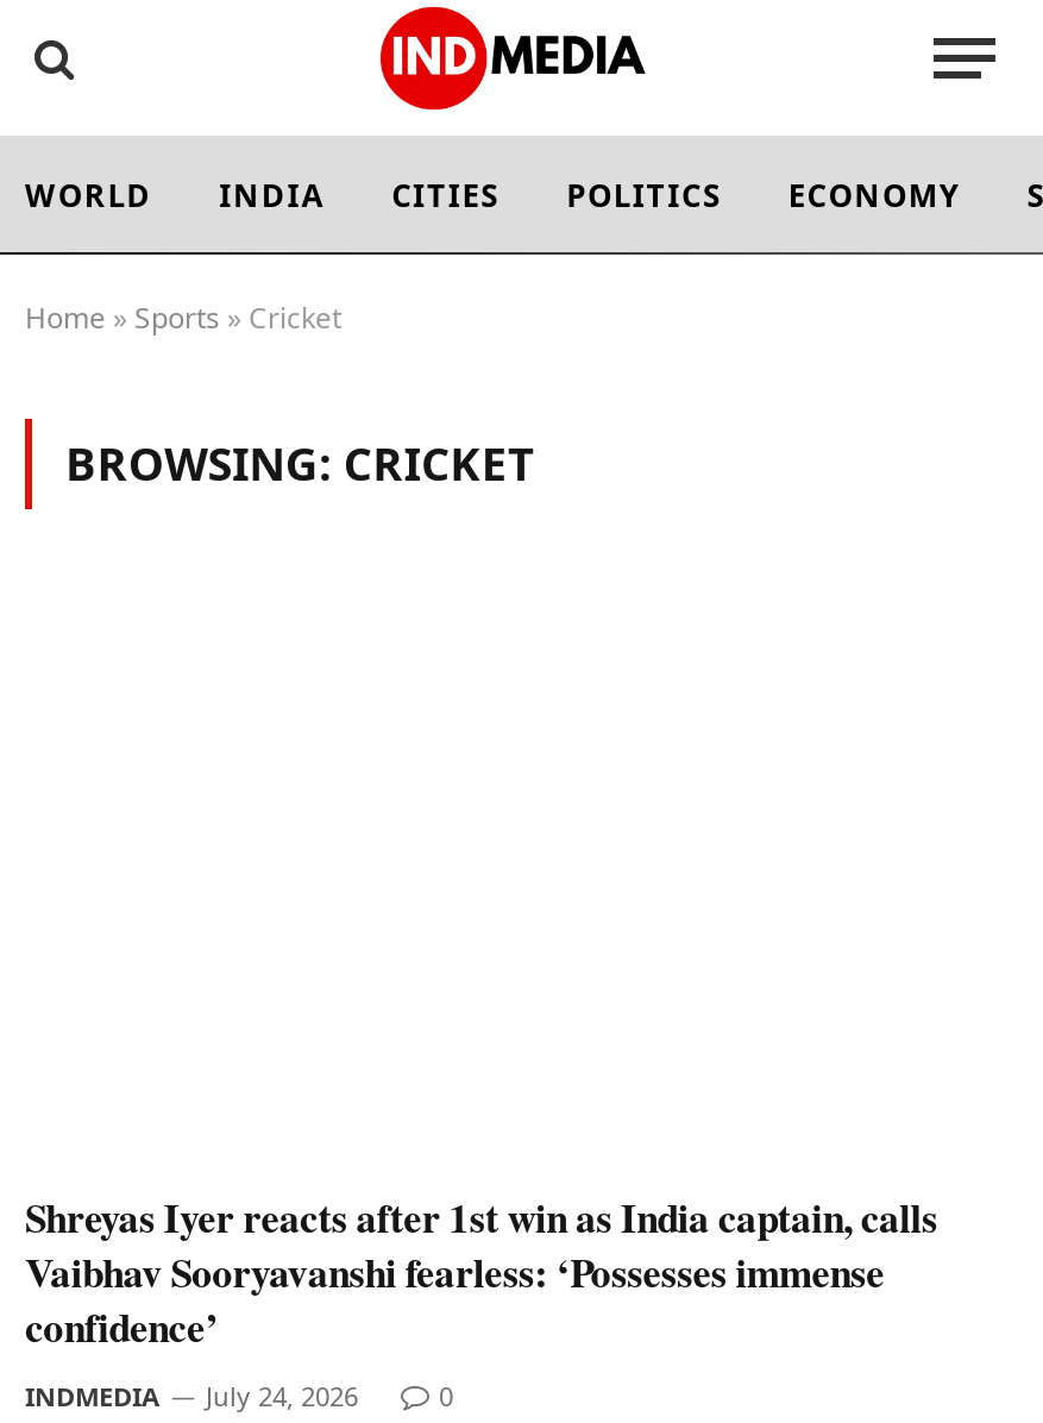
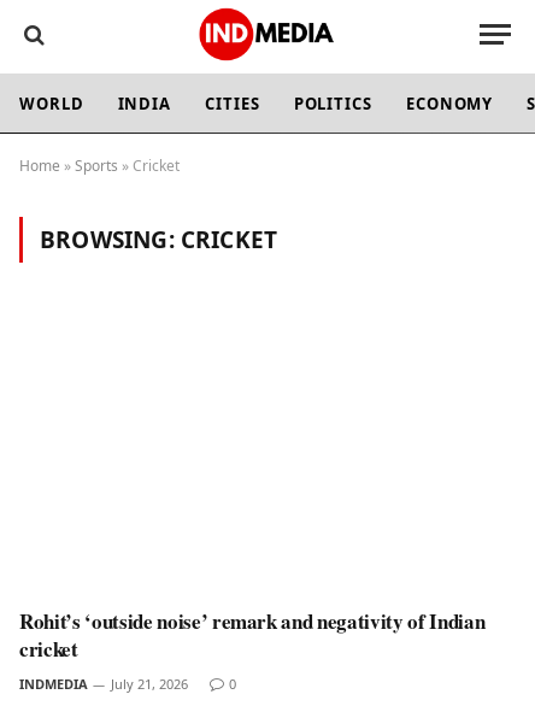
[25,1186,937,1355] Shreyas Iyer reacts after 1st win as India captain, calls | Vaibhav Sooryavanshi fearless: ‘Possesses immense | confidence’ -> [19,605,485,663] Rohit’s ‘outside noise’ remark and negativity of Indian | cricket
[25,1377,358,1412] INDMEDIA July 24, 2026 -> [19,674,188,692] INDMEDIA July 21, 2026

